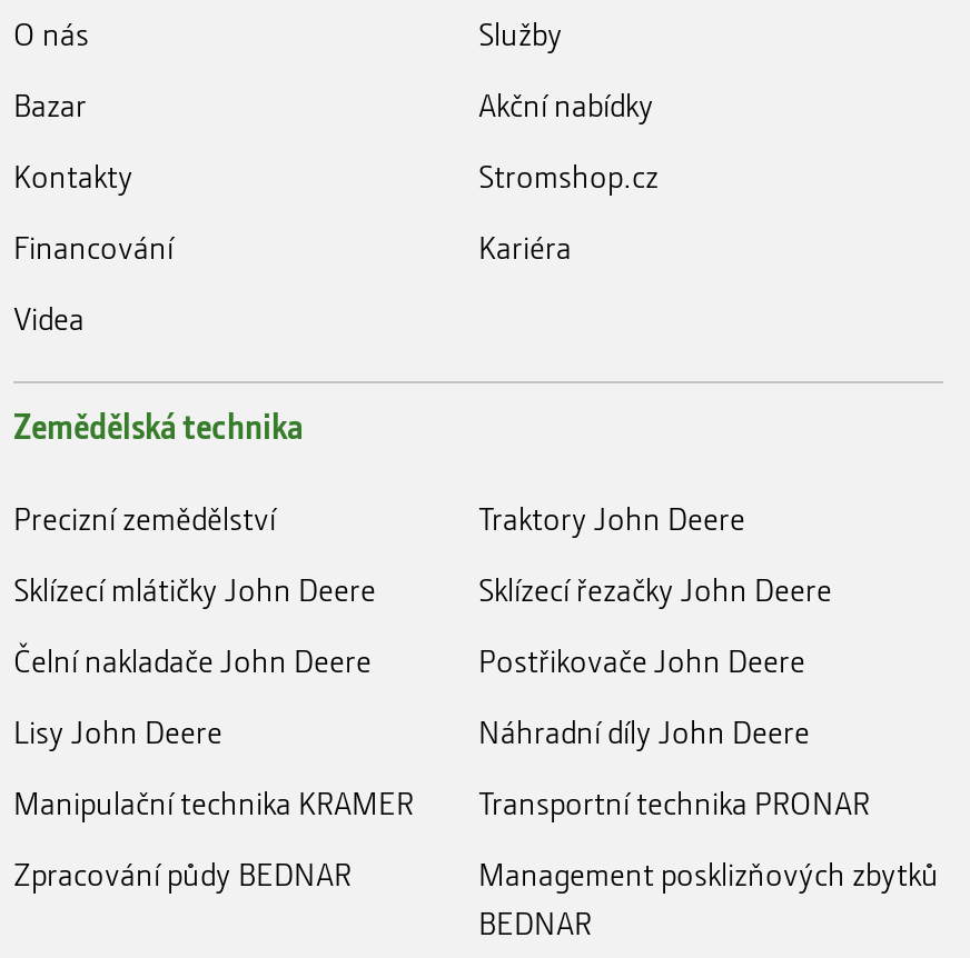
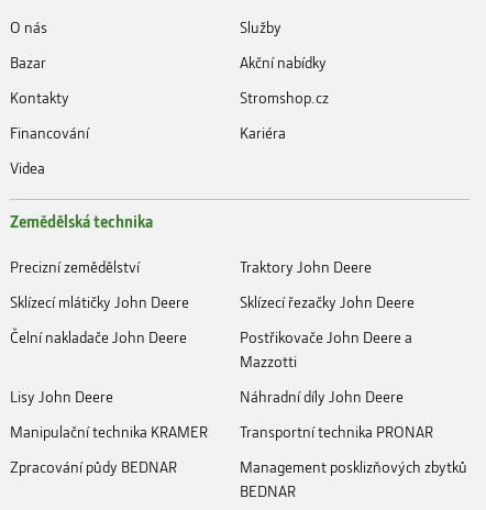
[478,639,805,681] Postřikovače John Deere -> [240,326,412,371] Postřikovače John Deere a | Mazzotti

